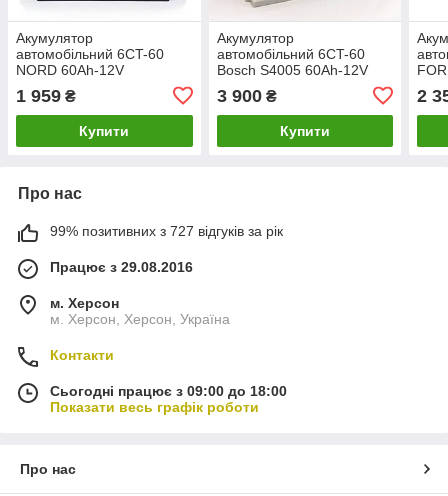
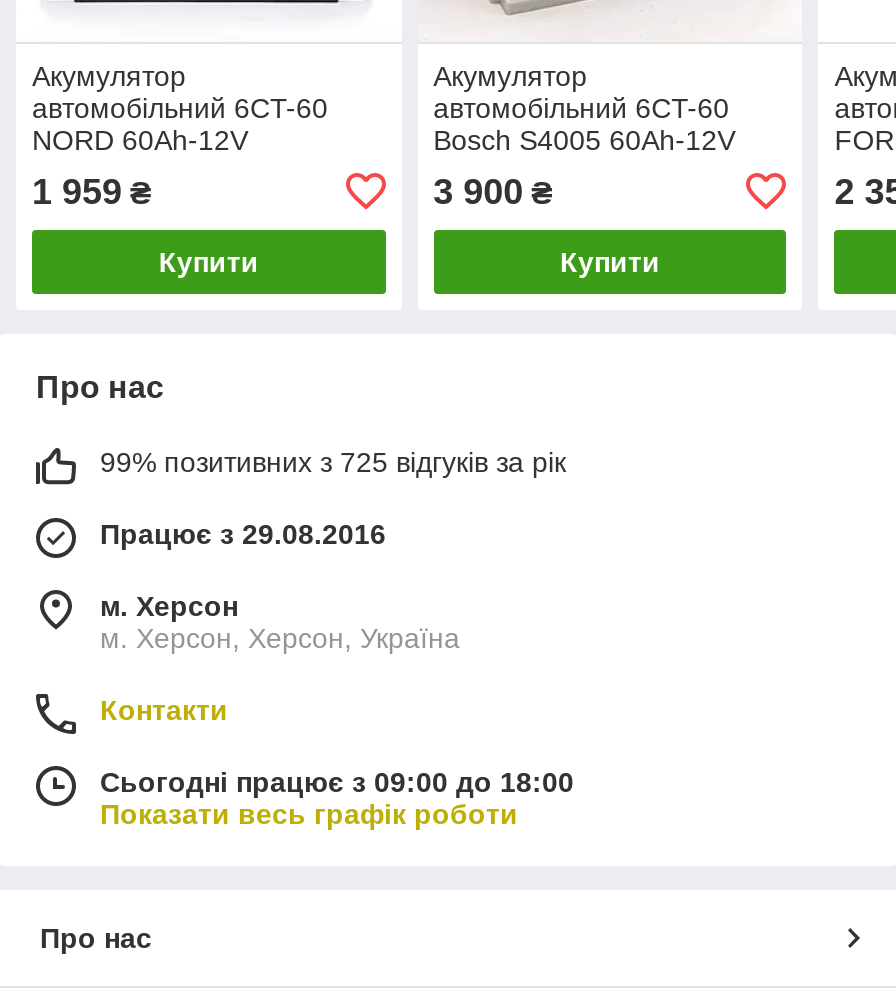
[50,223,283,239] 99% позитивних з 727 відгуків за рік -> [100,446,566,478] 99% позитивних з 725 відгуків за рік

